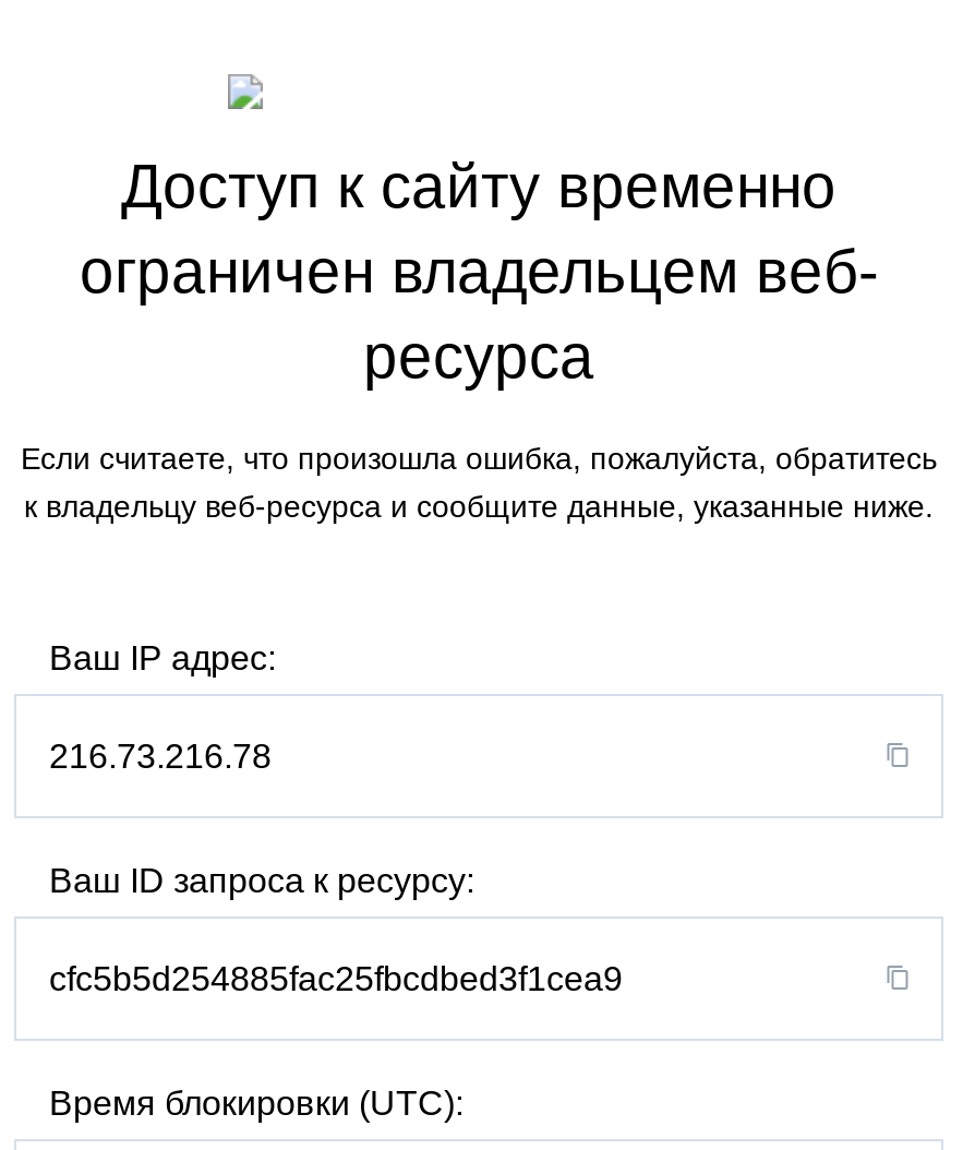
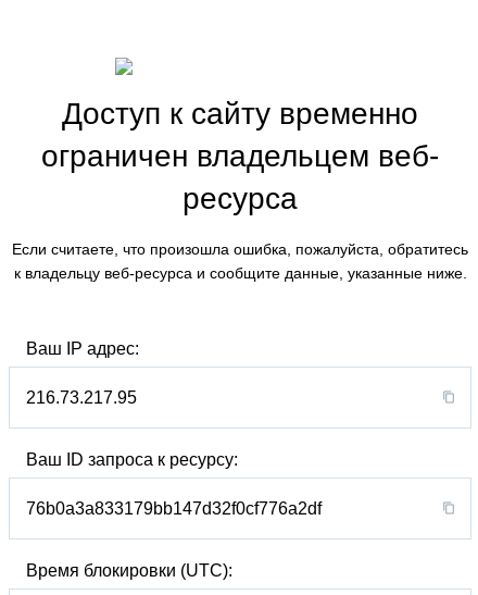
[49,737,272,774] 216.73.216.78 -> [26,388,137,407] 216.73.217.95
[49,960,623,997] cfc5b5d254885fac25fbcdbed3f1cea9 -> [26,499,322,518] 76b0a3a833179bb147d32f0cf776a2df

